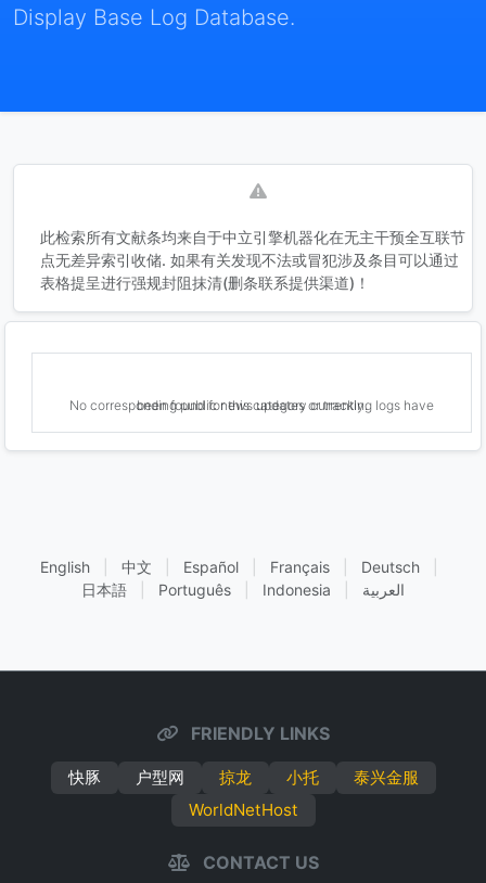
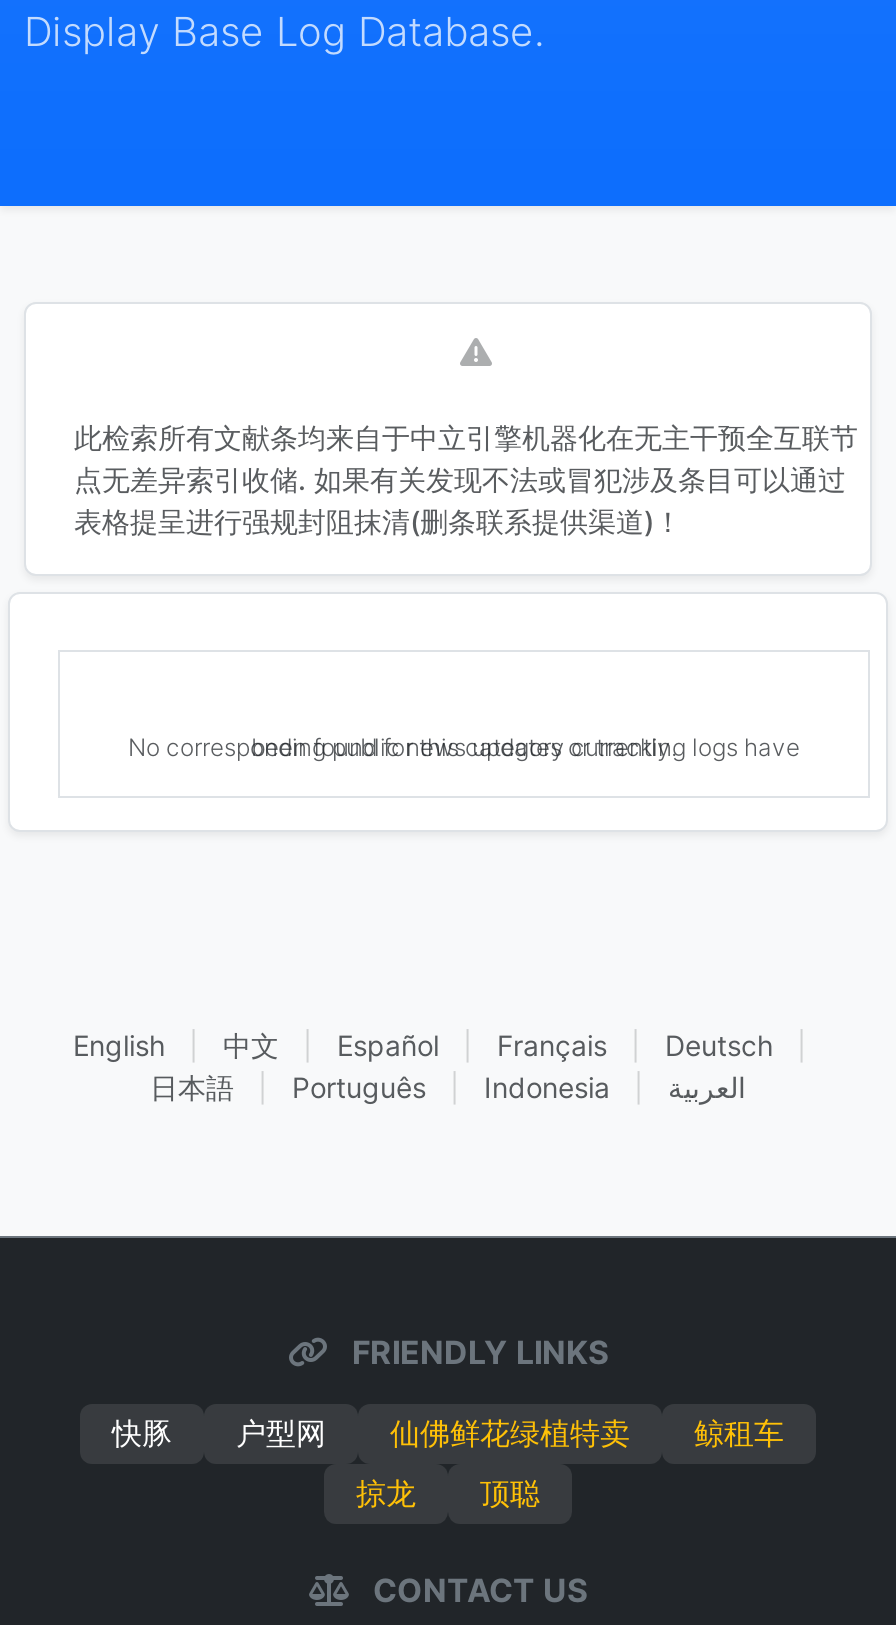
[188,767,418,820] 小托 | 泰兴金服 | WorldNetHost -> [480,1474,540,1512] 顶聪
moved [219,767,251,788] -> [356,1474,416,1512]: 掠龙
none -> [390,1414,784,1452] 仙佛鲜花绿植特卖 | 鲸租车

